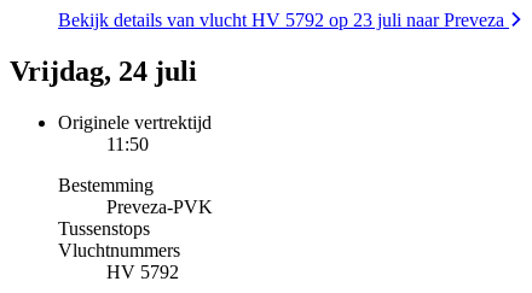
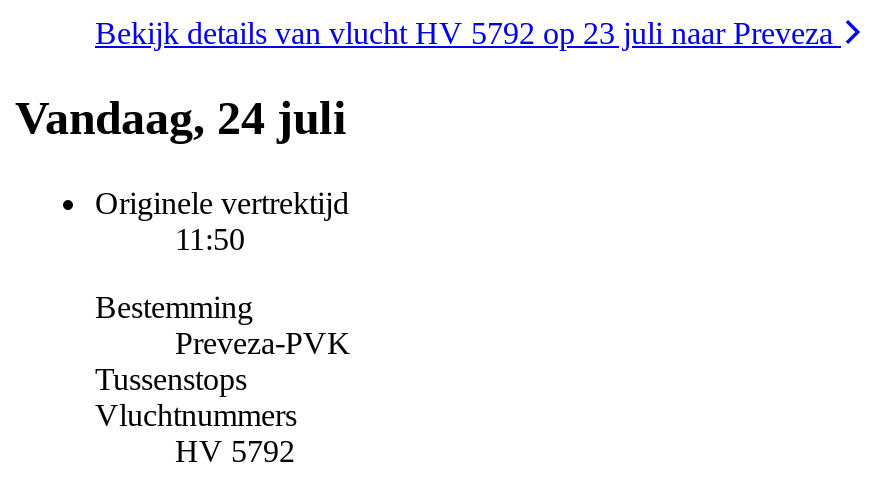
[10,56,197,87] Vrijdag, 24 juli -> [15,91,347,143] Vandaag, 24 juli

